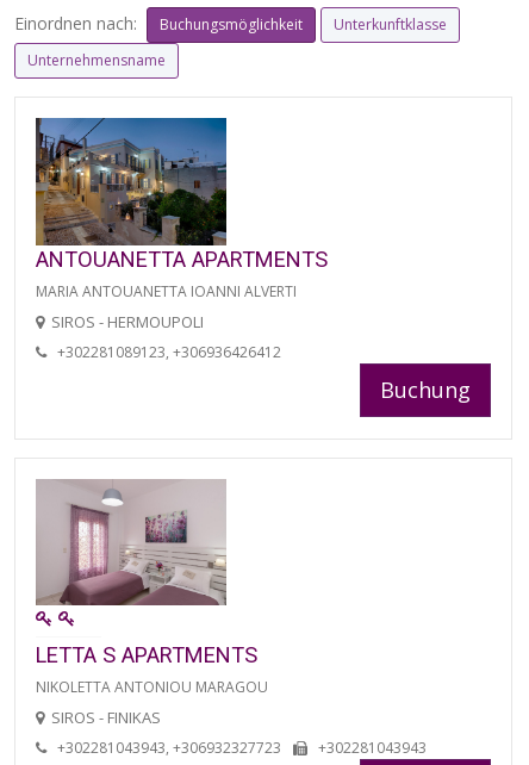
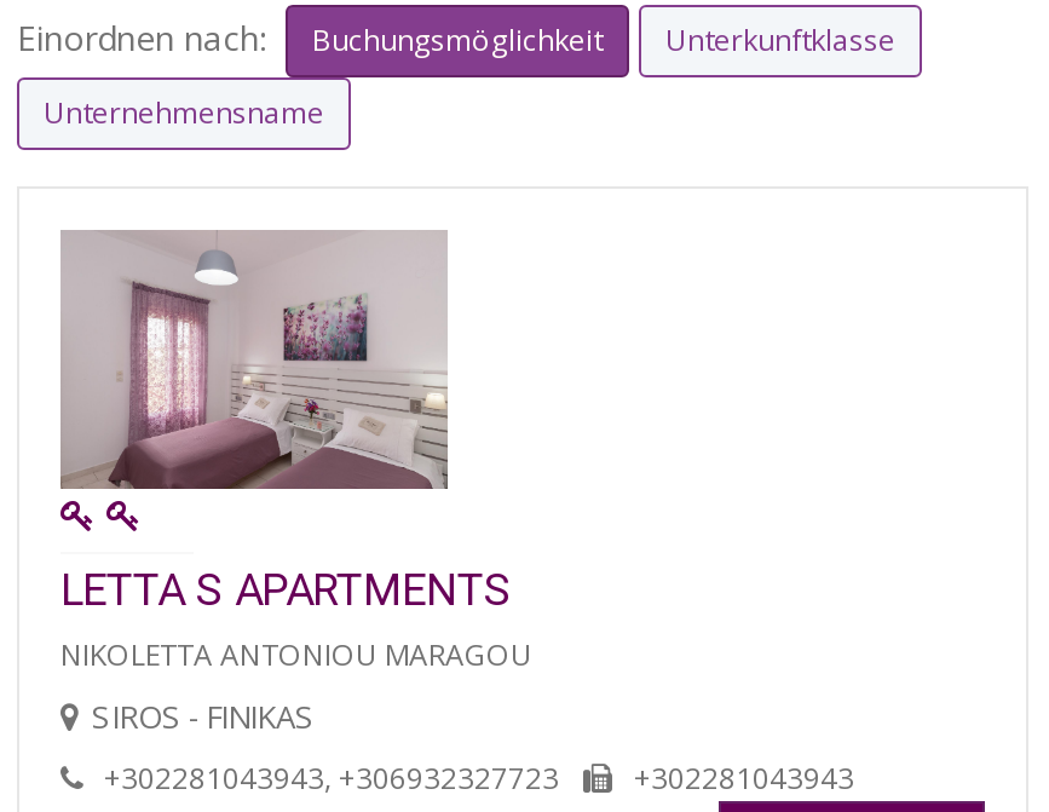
[36,117,471,403] [image] | ANTOUANETTA APARTMENTS | MARIA ANTOUANETTA IOANNI ALVERTI | SIROS - HERMOUPOLI | +302281089123, +306936426412 | Buchung -> none

